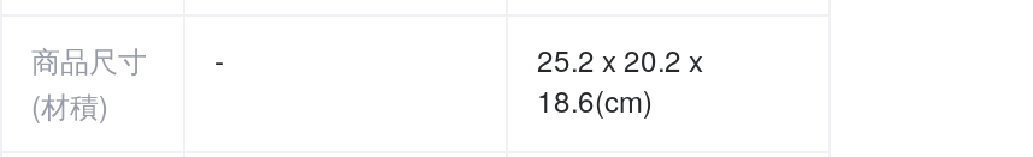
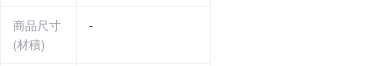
[537,38,703,120] 25.2 x 20.2 x | 18.6(cm) -> none

